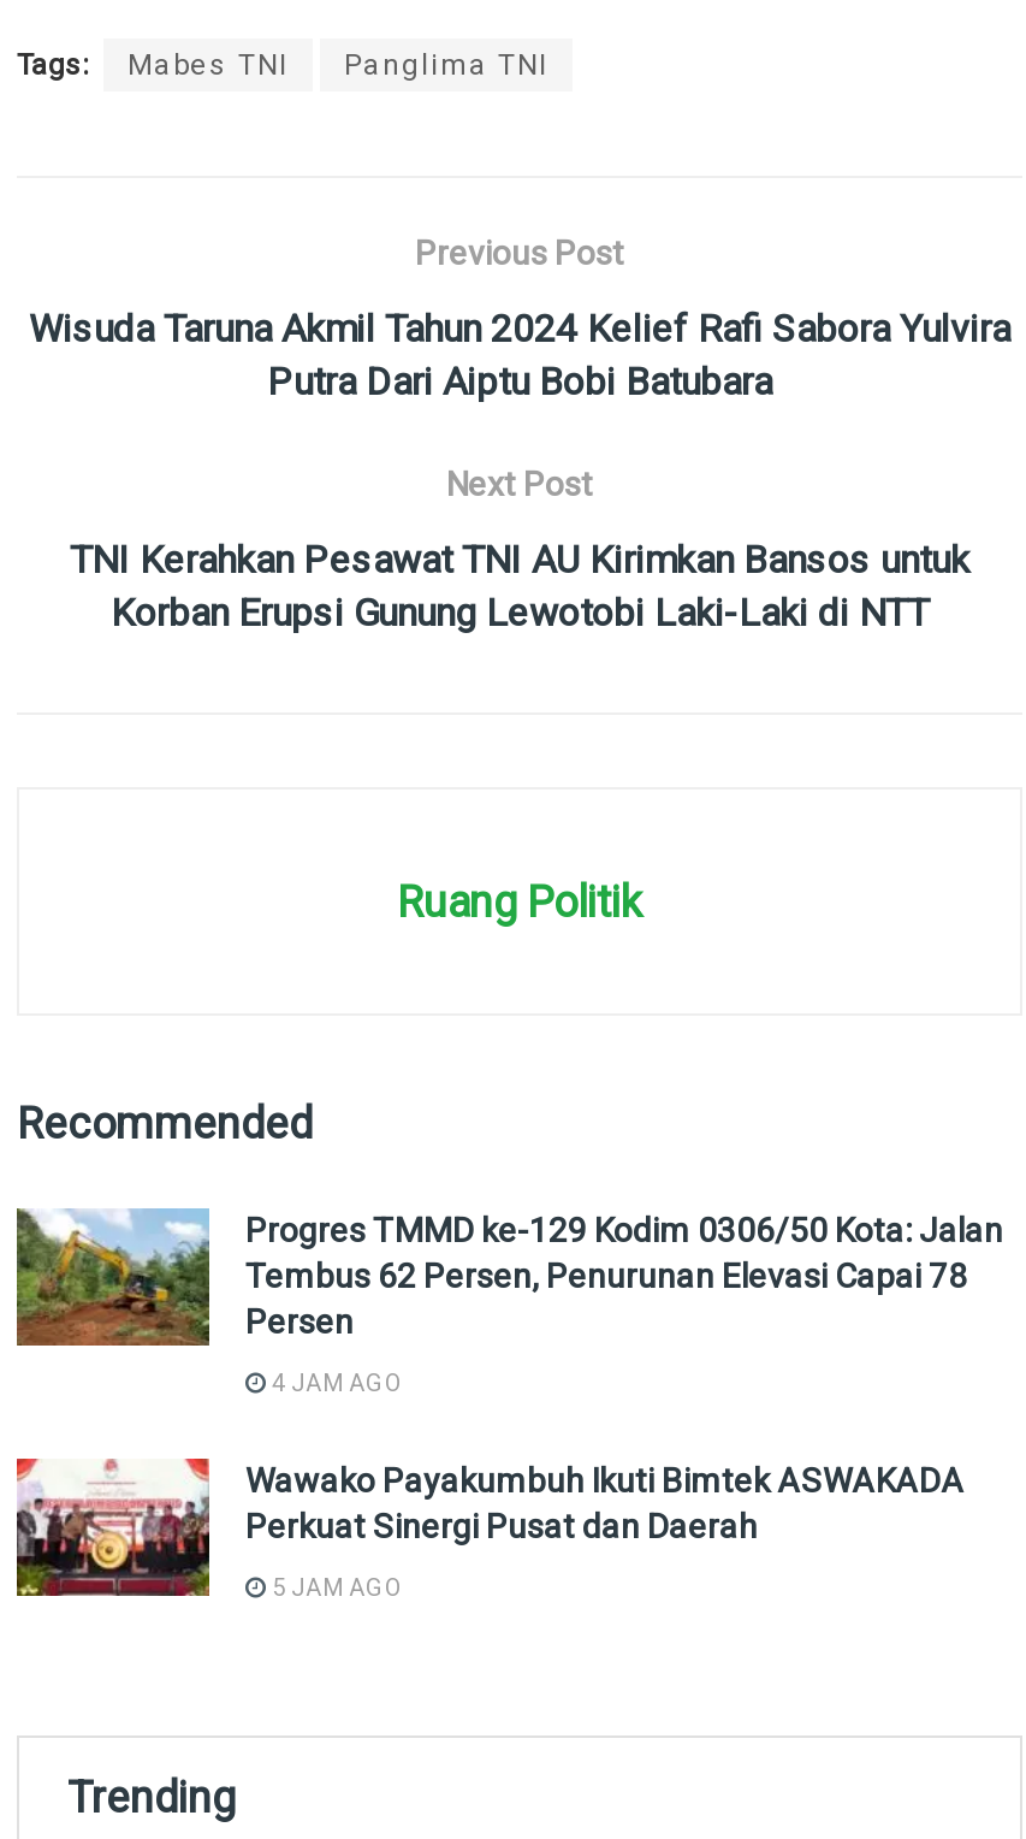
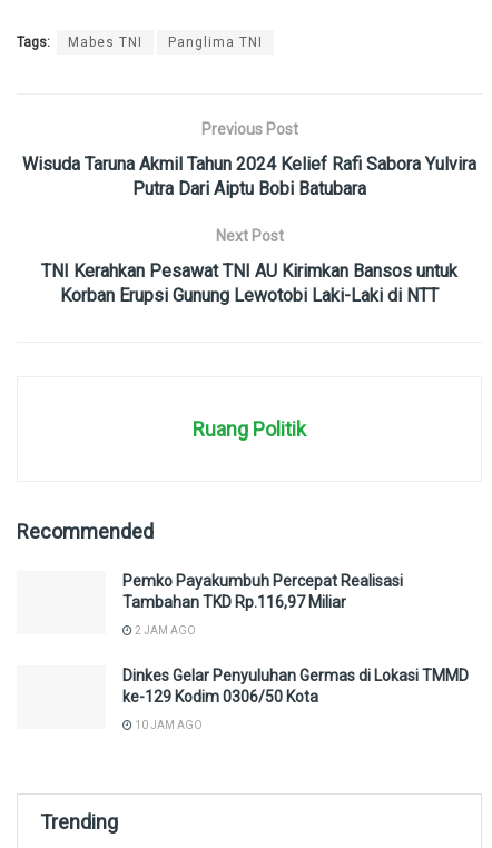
[14,1206,212,1348] [image] -> none
[245,1210,1003,1340] Progres TMMD ke-129 Kodim 0306/50 Kota: Jalan | Tembus 62 Persen, Penurunan Elevasi Capai 78 | Persen -> [122,571,403,610] Pemko Payakumbuh Percepat Realisasi | Tambahan TKD Rp.116,97 Miliar
[267,1368,404,1395] 4 JAM AGO -> [132,624,196,636] 2 JAM AGO
[14,1456,212,1598] [image] -> none
[245,1460,965,1544] Wawako Payakumbuh Ikuti Bimtek ASWAKADA | Perkuat Sinergi Pusat dan Daerah -> [122,666,469,705] Dinkes Gelar Penyuluhan Germas di Lokasi TMMD | ke-129 Kodim 0306/50 Kota
[267,1573,404,1599] 5 JAM AGO -> [132,718,203,731] 10 JAM AGO

